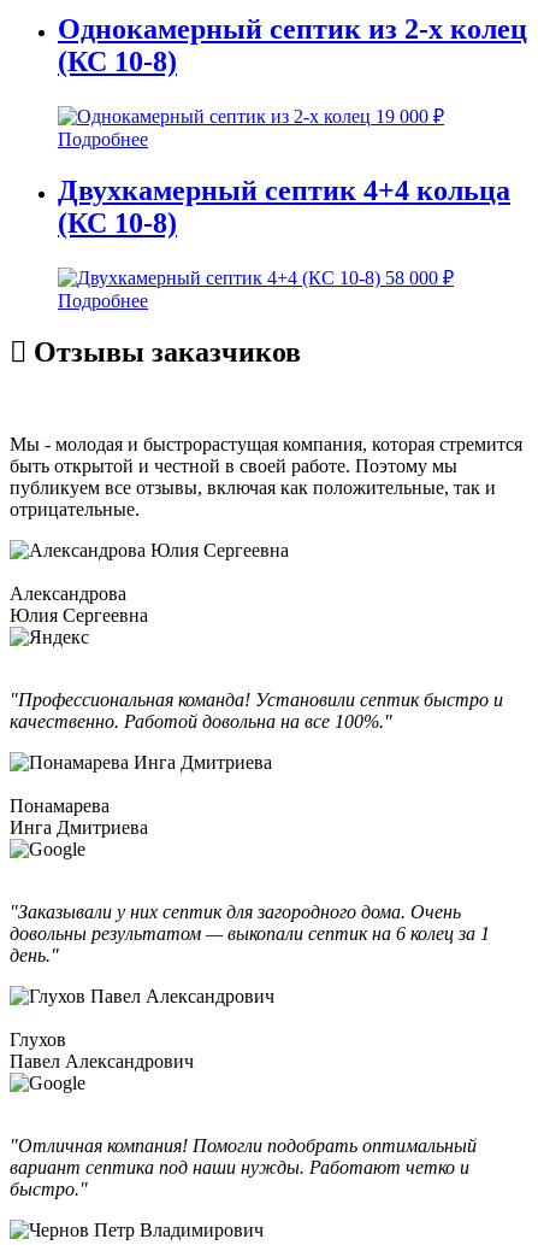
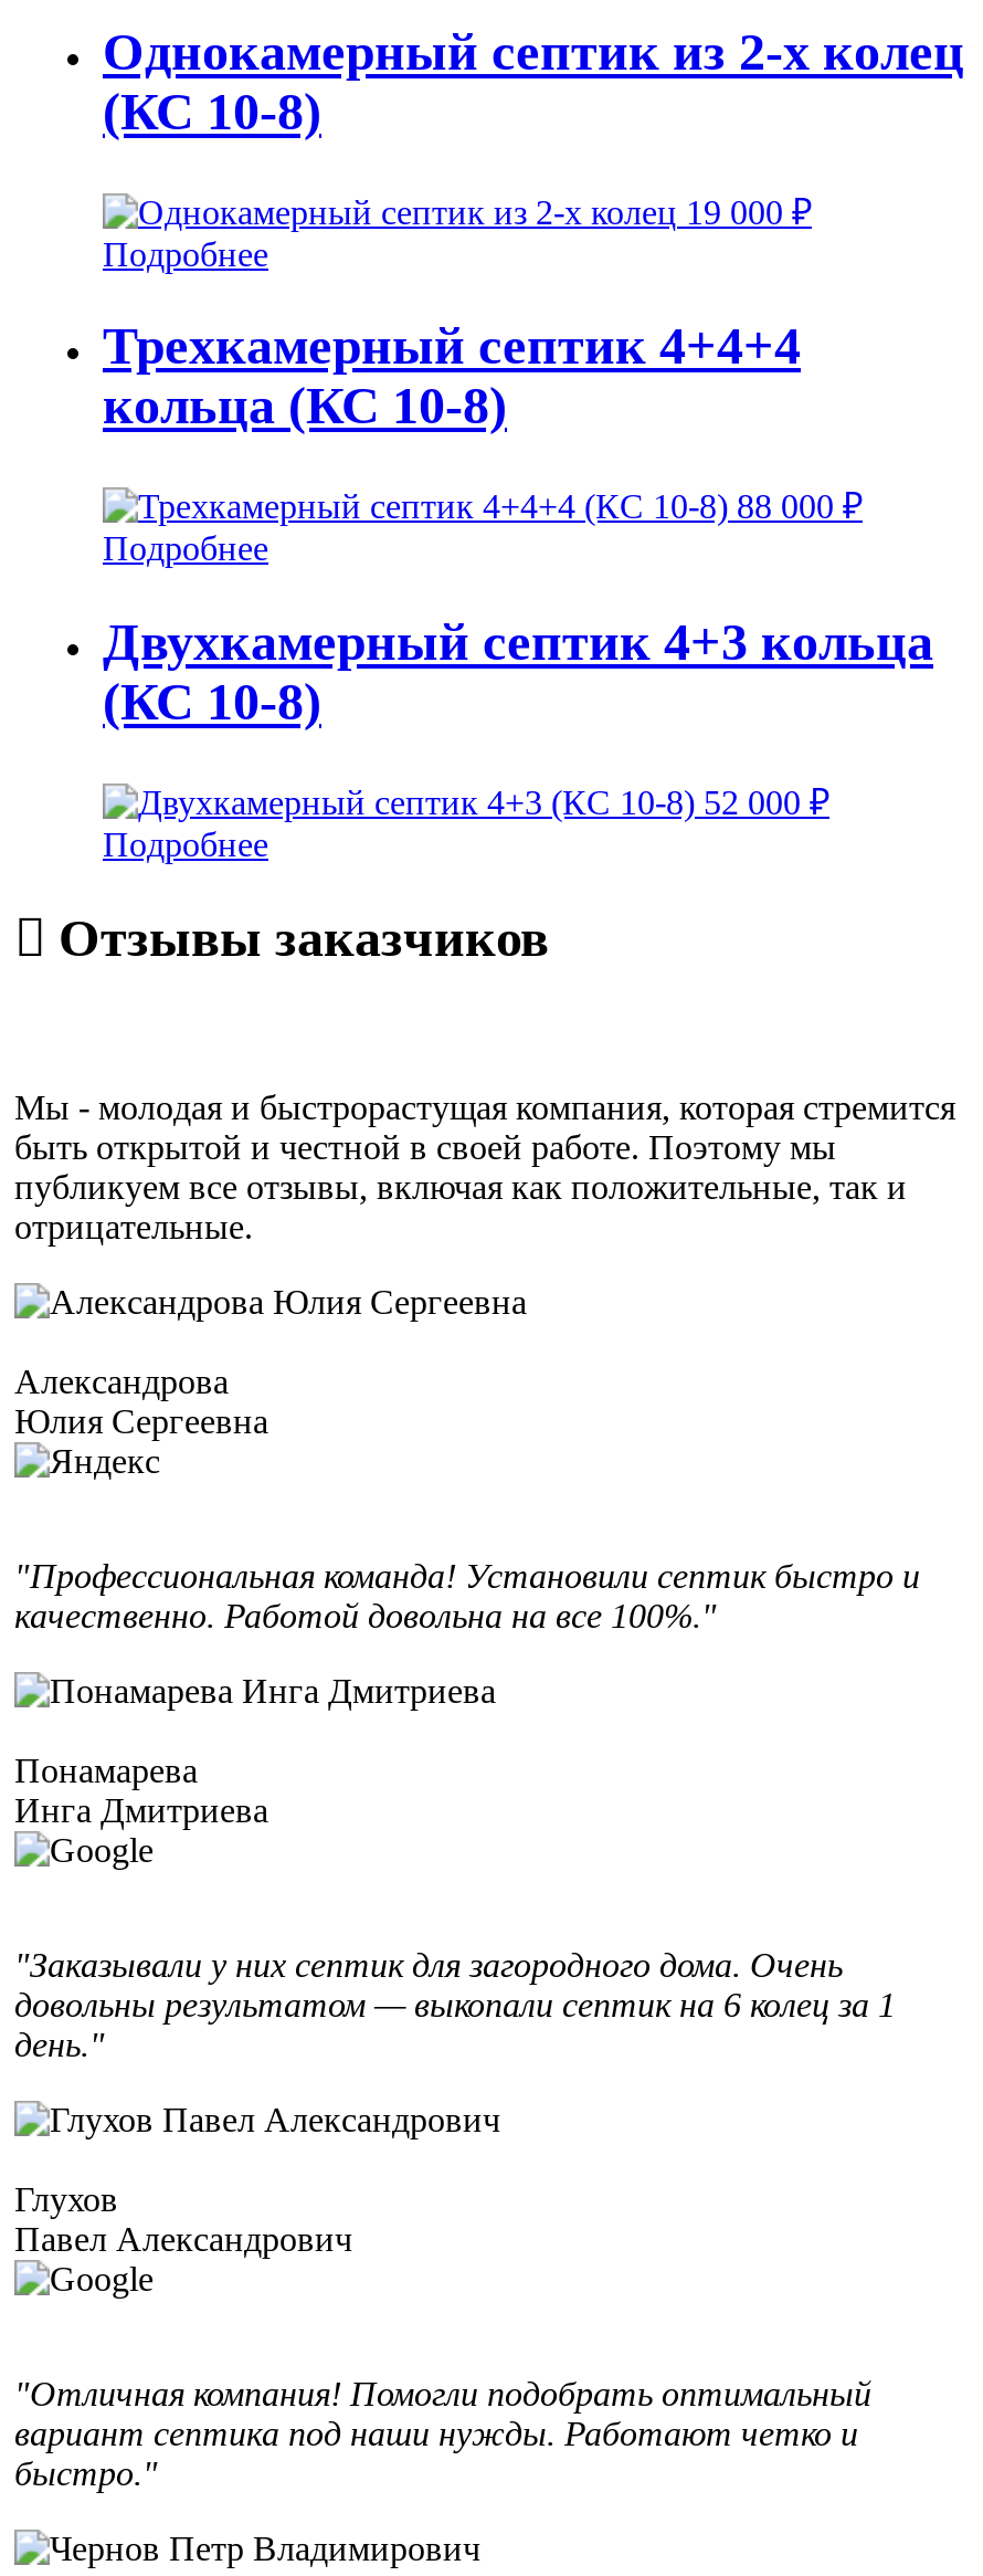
[58,175,510,206] Двухкамерный септик 4+4 кольца -> [103,318,933,671] Трехкамерный септик 4+4+4 | кольца (КС 10-8) | 88 000 ₽ | Подробнее | Двухкамерный септик 4+3 кольца
[385,268,454,288] 58 000 ₽ -> [704,784,829,821] 52 000 ₽

